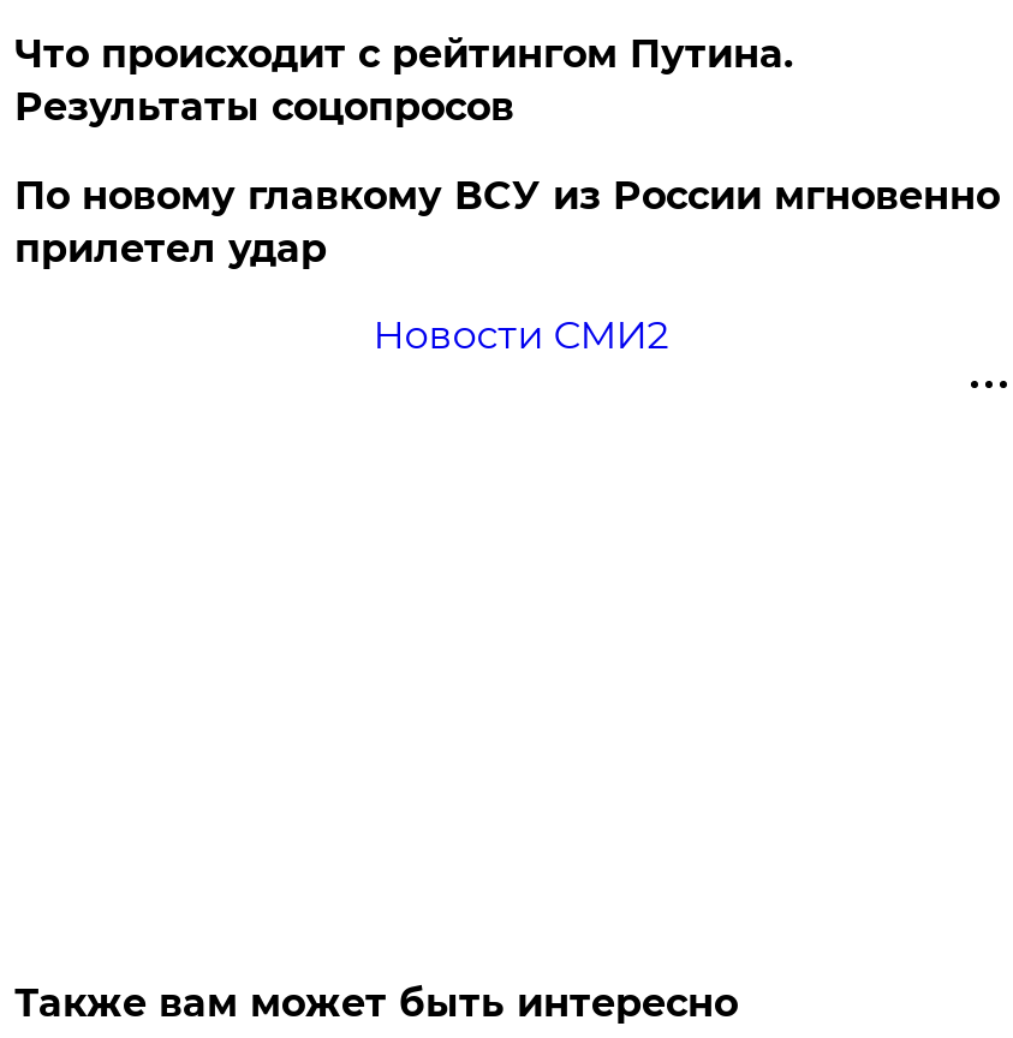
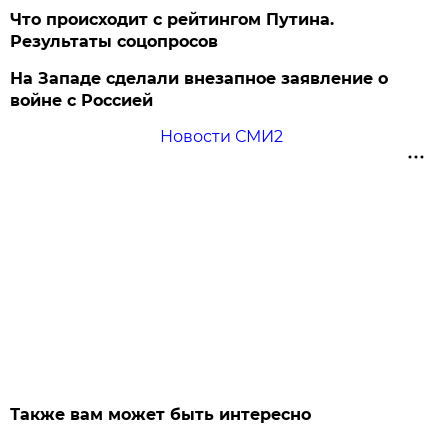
[14,173,1000,272] По новому главкому ВСУ из России мгновенно | прилетел удар -> [10,69,388,110] На Западе сделали внезапное заявление о | войне с Россией

